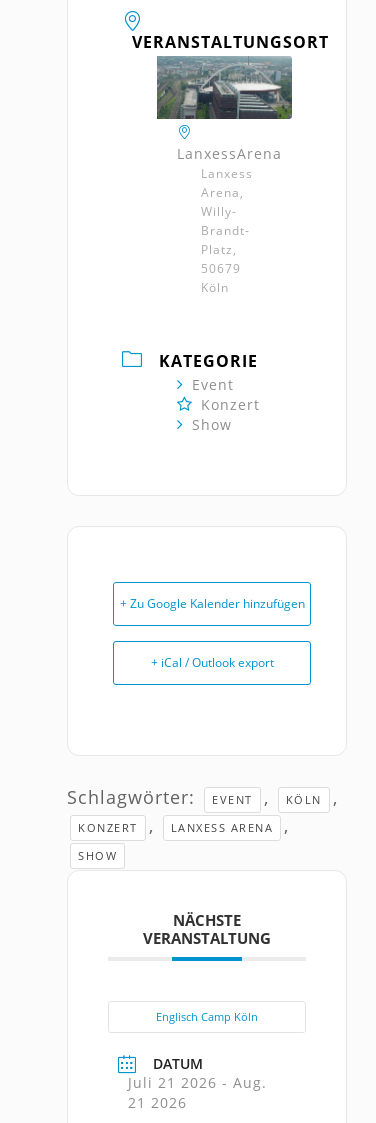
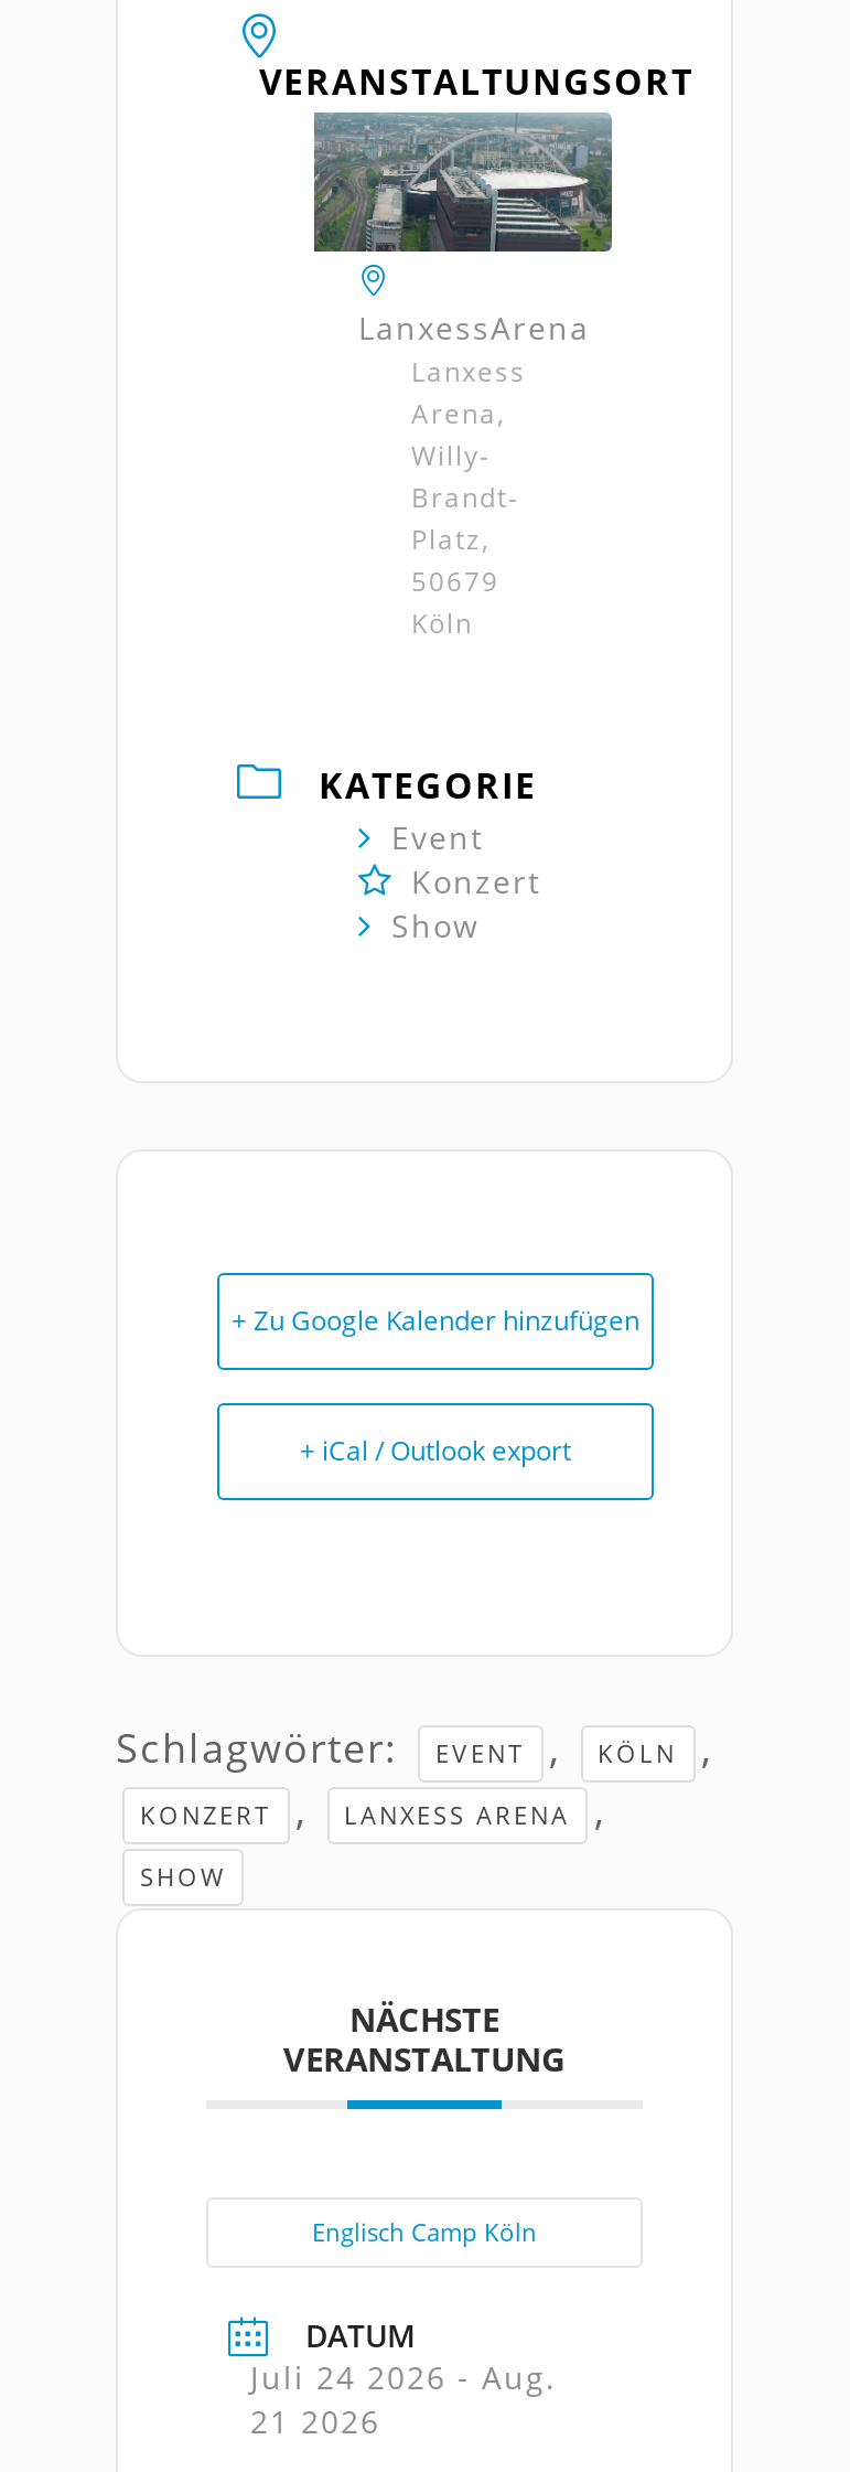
[128,1073,267,1092] Juli 21 2026 - Aug. -> [250,2357,557,2399] Juli 24 2026 - Aug.

